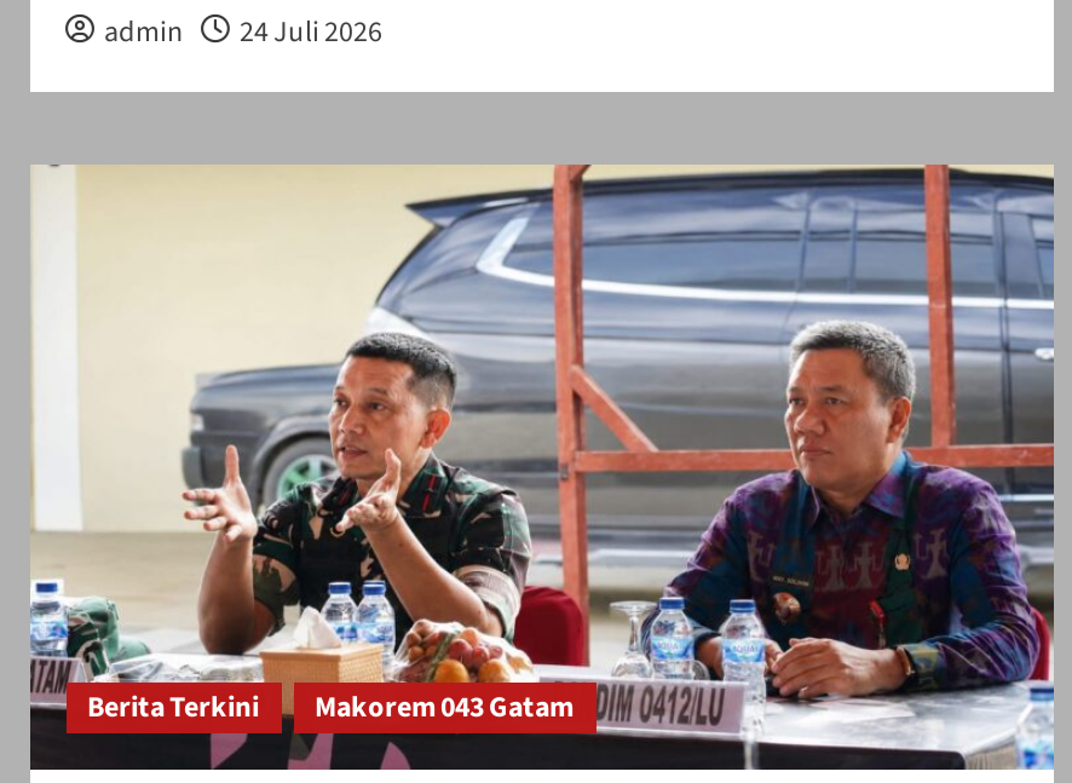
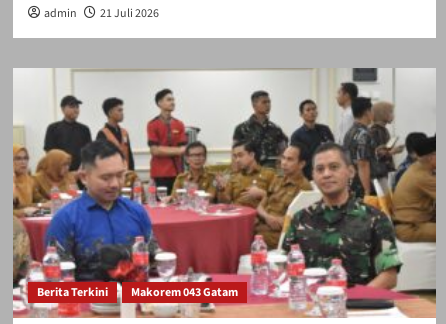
[104,13,382,54] admin 24 Juli 2026 -> [43,5,158,22] admin 21 Juli 2026
[28,162,1056,772] [image] -> [12,67,437,319] [image]

